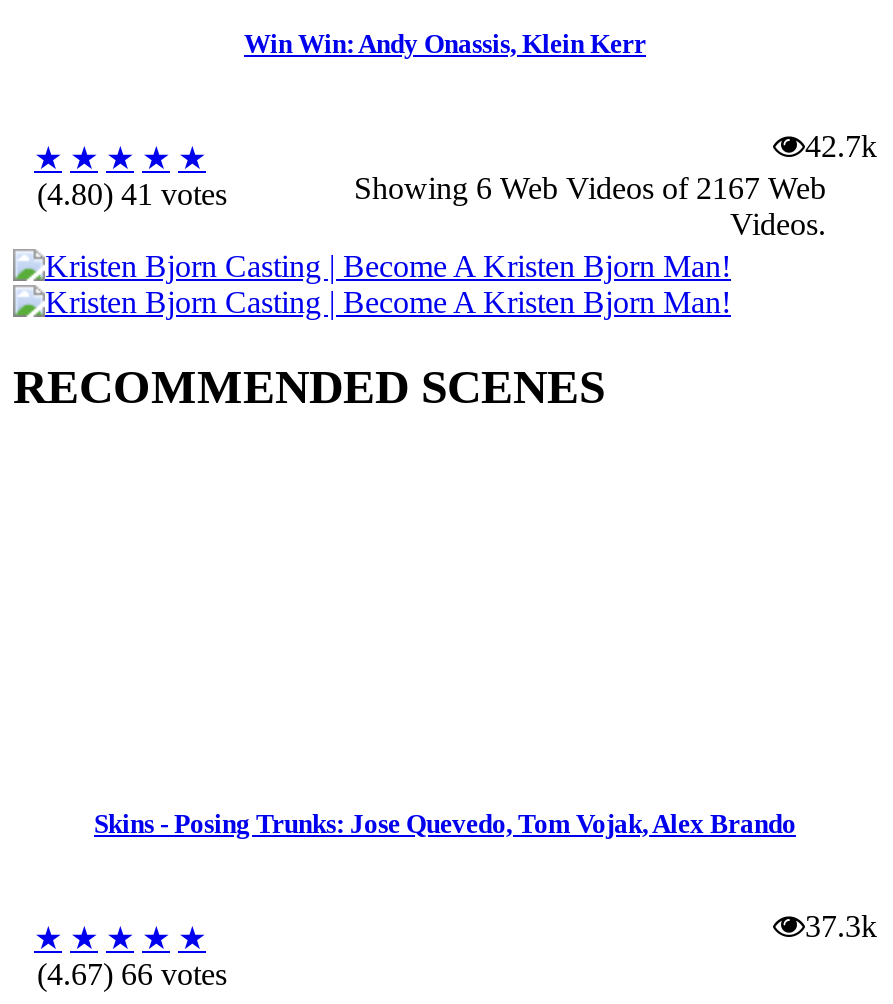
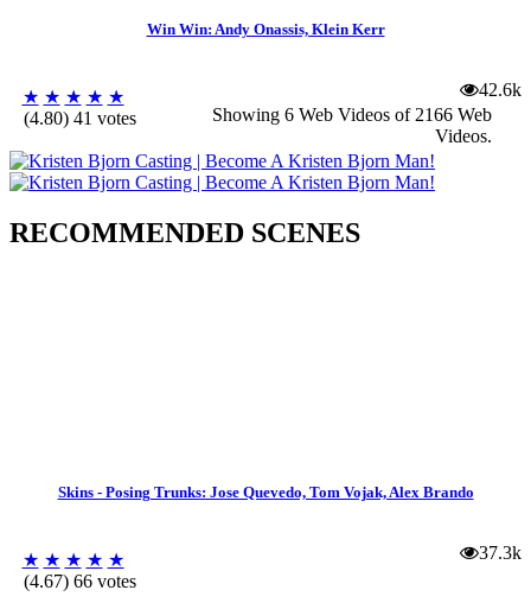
[354,130,877,206] 42.7k | Showing 6 Web Videos of 2167 Web -> [212,80,522,125] 42.6k | Showing 6 Web Videos of 2166 Web

